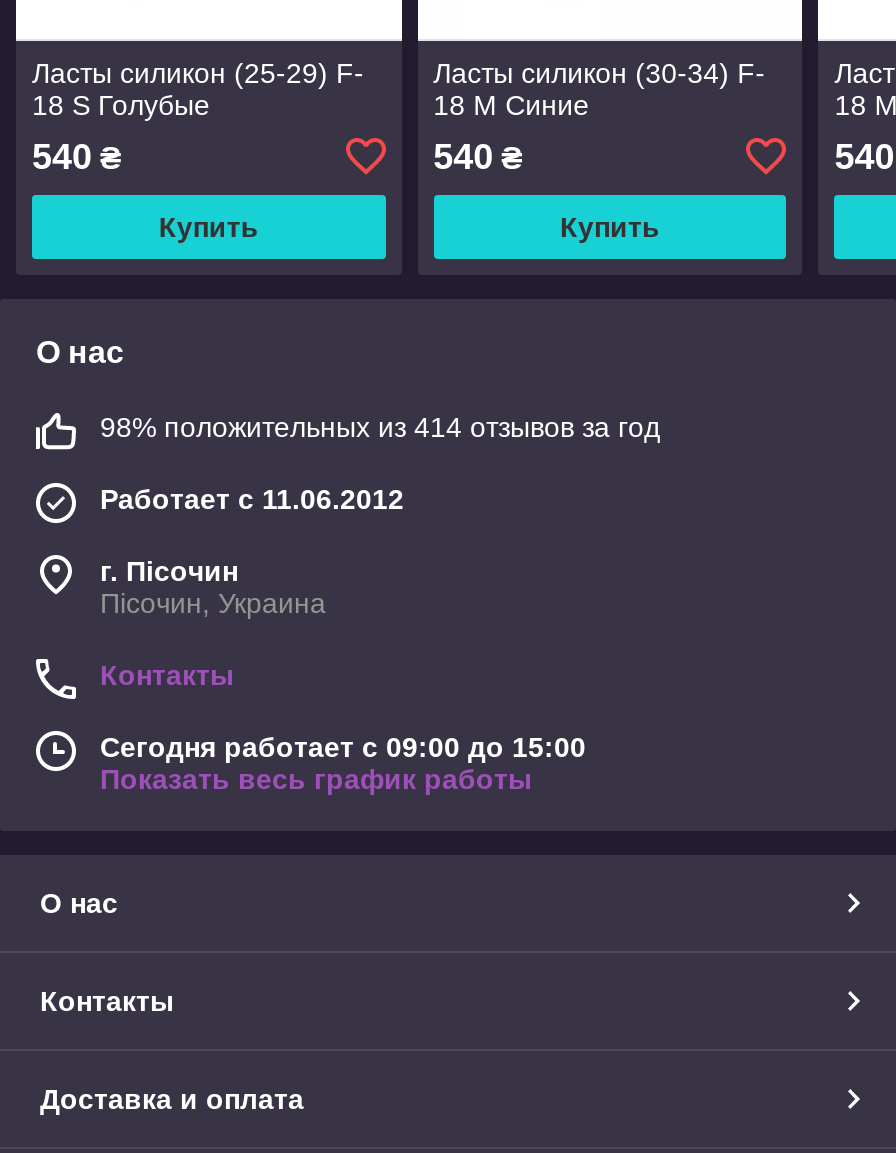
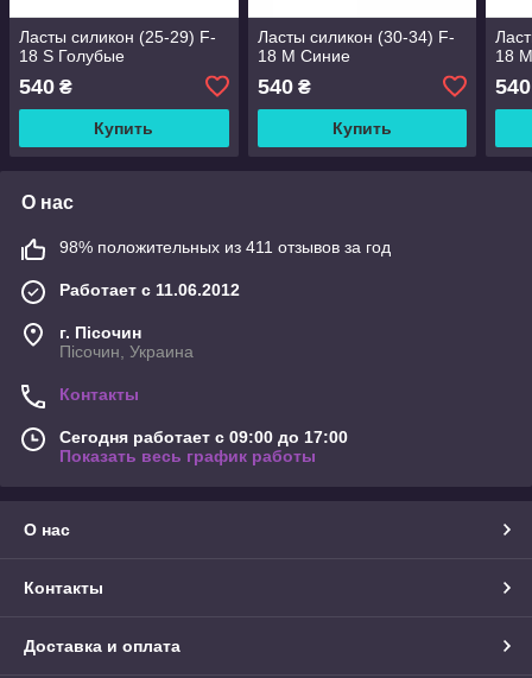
[100,411,660,443] 98% положительных из 414 отзывов за год -> [59,237,391,256] 98% положительных из 411 отзывов за год
[100,731,586,763] Сегодня работает с 09:00 до 15:00 -> [59,427,348,446] Сегодня работает с 09:00 до 17:00

